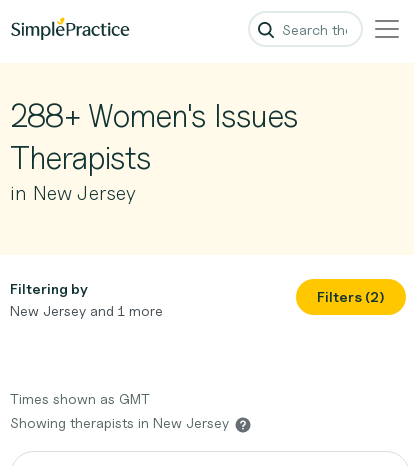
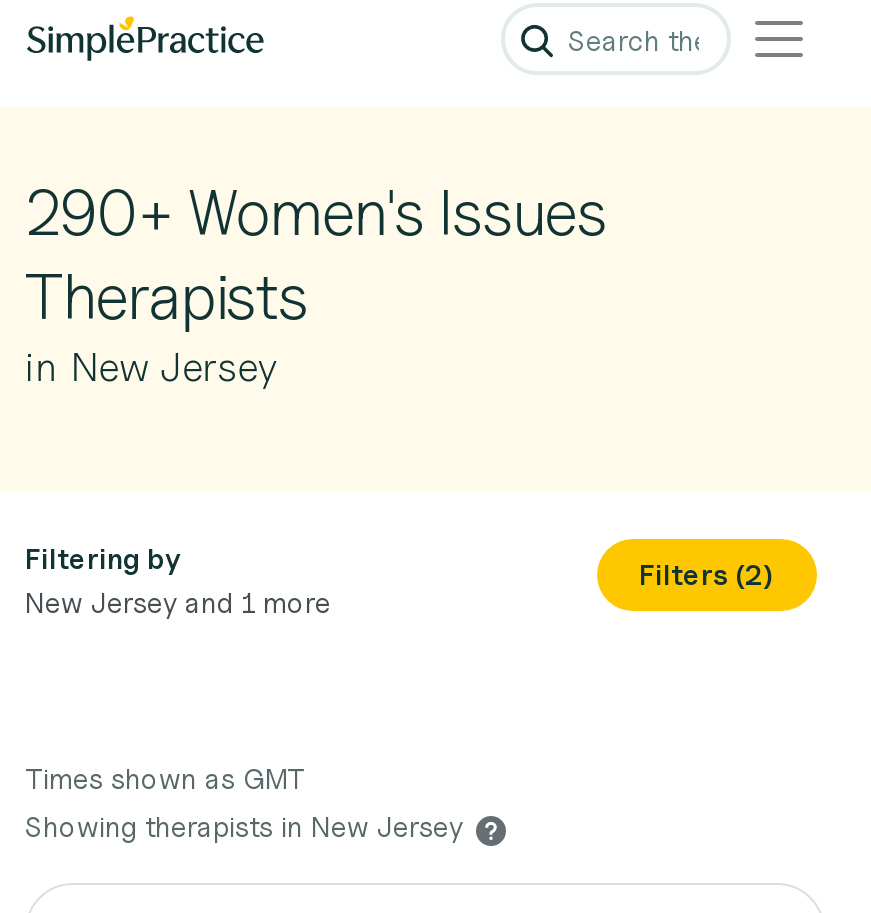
[10,96,298,135] 288+ Women's Issues -> [25,173,607,251] 290+ Women's Issues

